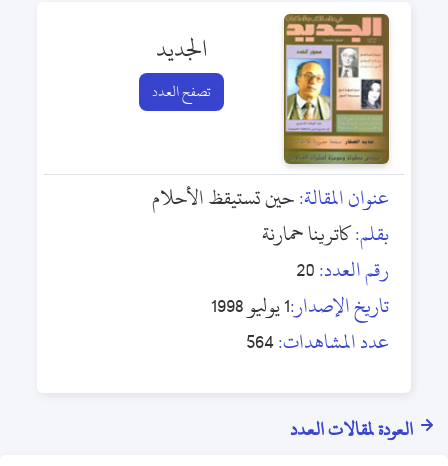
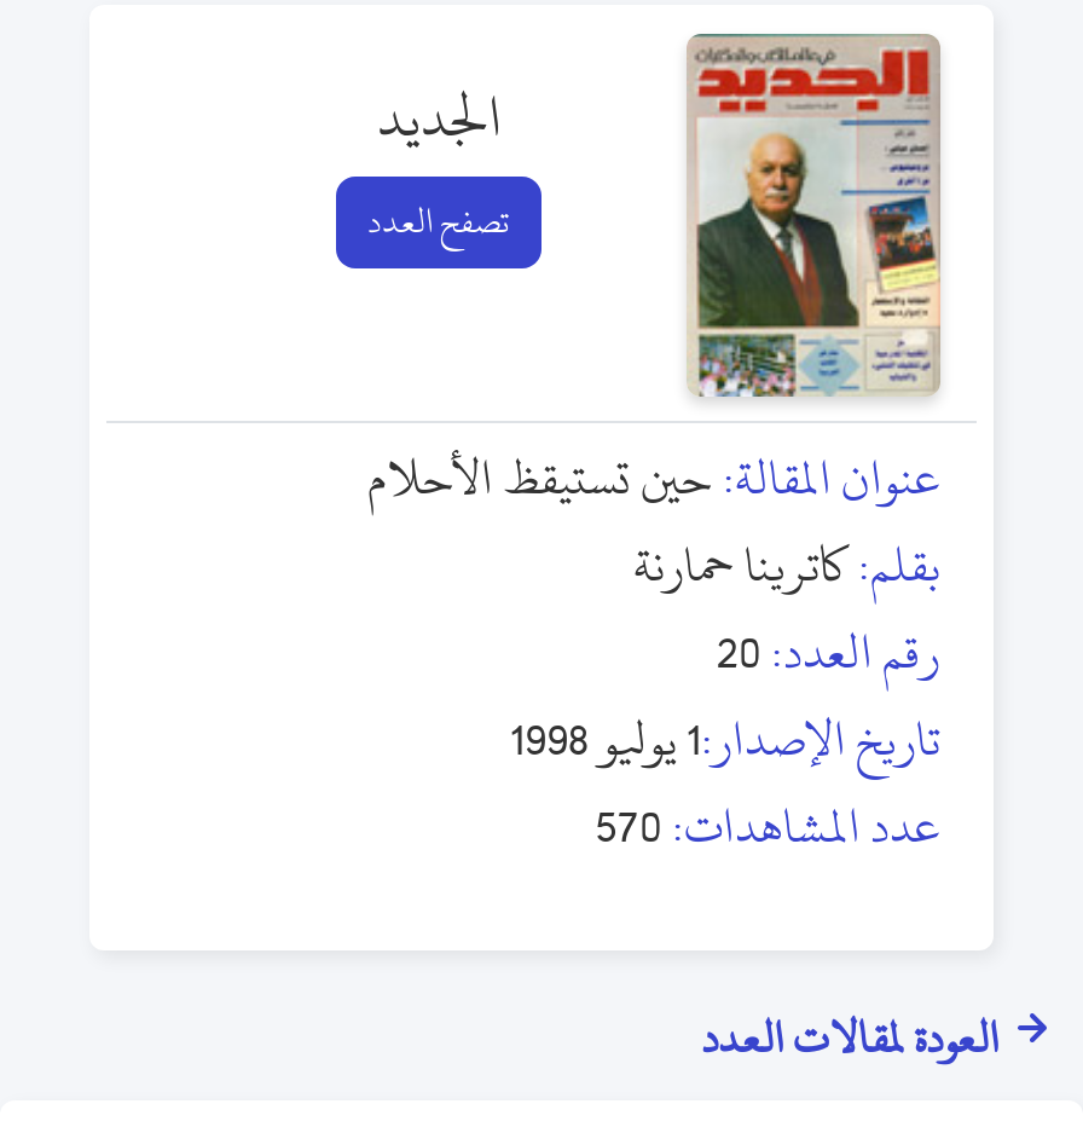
[283,13,390,165] [image] -> [687,31,940,399] [image]
[246,323,389,360] عدد المشاهدات: 564 -> [595,781,940,871] عدد المشاهدات: 570

